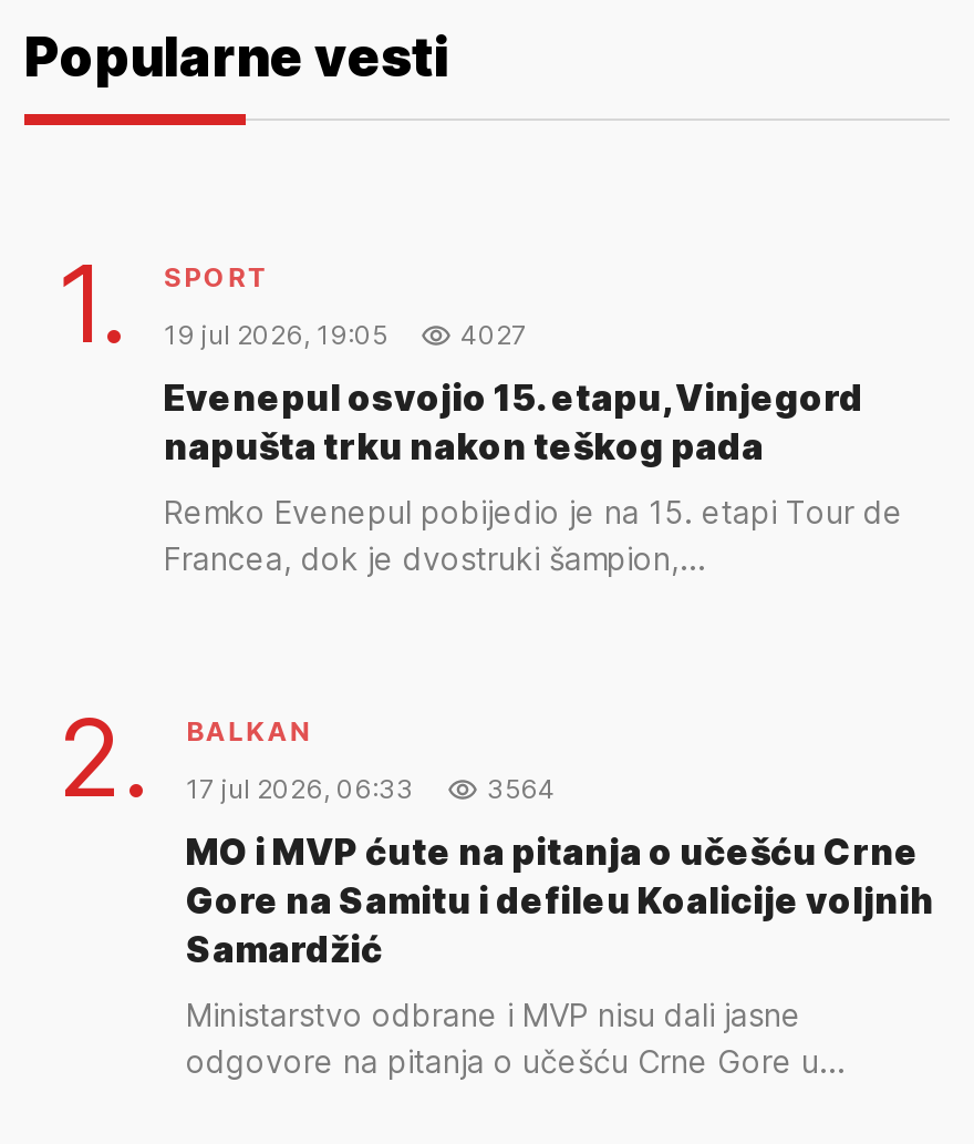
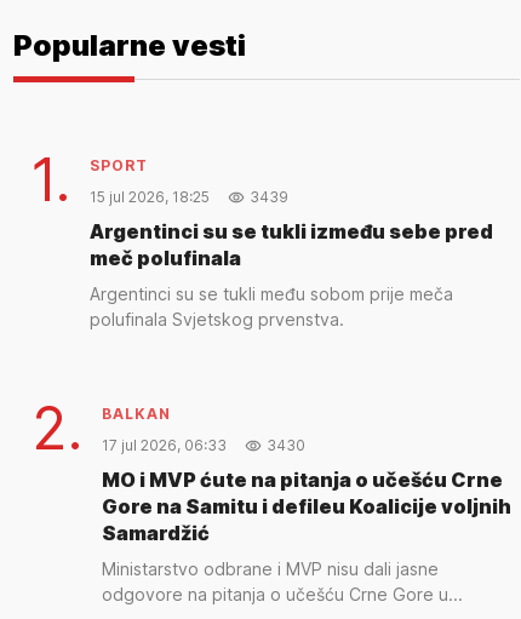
[164,317,527,350] 19 jul 2026, 19:05 | 4027 -> [90,187,288,205] 15 jul 2026, 18:25 | 3439
[164,374,863,467] Evenepul osvojio 15. etapu, Vinjegord | napušta trku nakon teškog pada -> [90,219,493,270] Argentinci su se tukli između sebe pred | meč polufinala
[164,492,903,576] Remko Evenepul pobijedio je na 15. etapi Tour de | Francea, dok je dvostruki šampion,... -> [90,283,453,329] Argentinci su se tukli među sobom prije meča | polufinala Svjetskog prvenstva.
[487,771,556,804] 3564 -> [267,435,305,454] 3430

